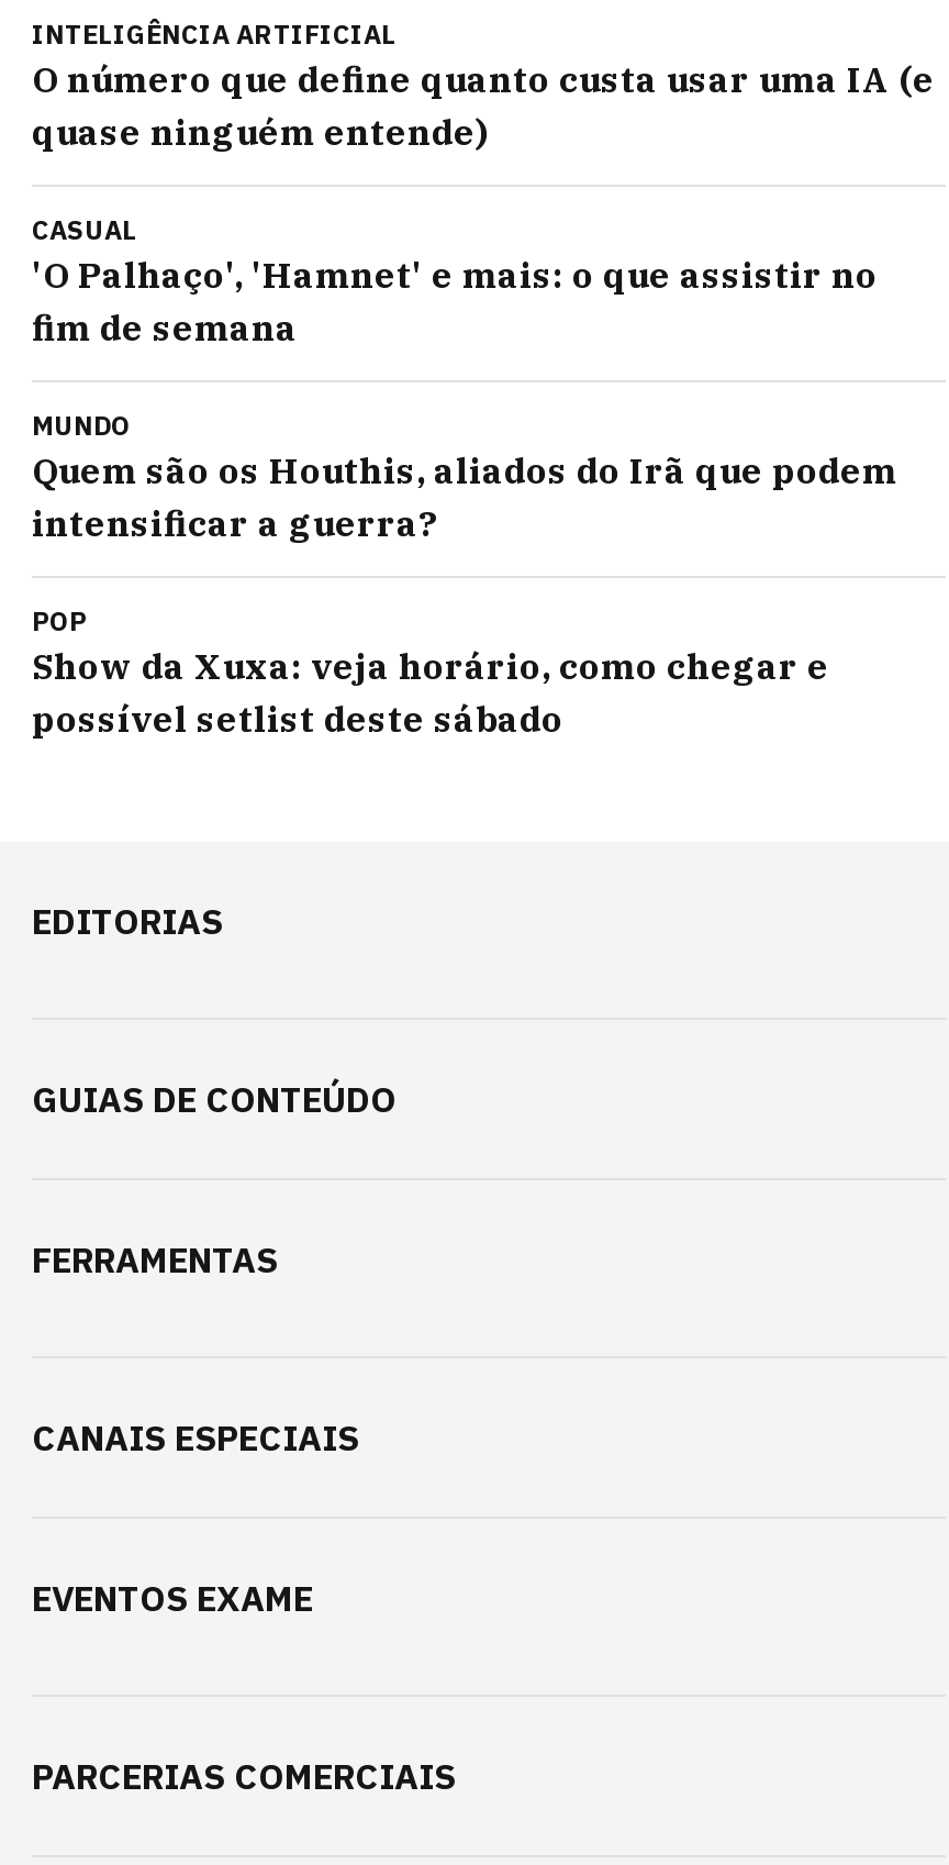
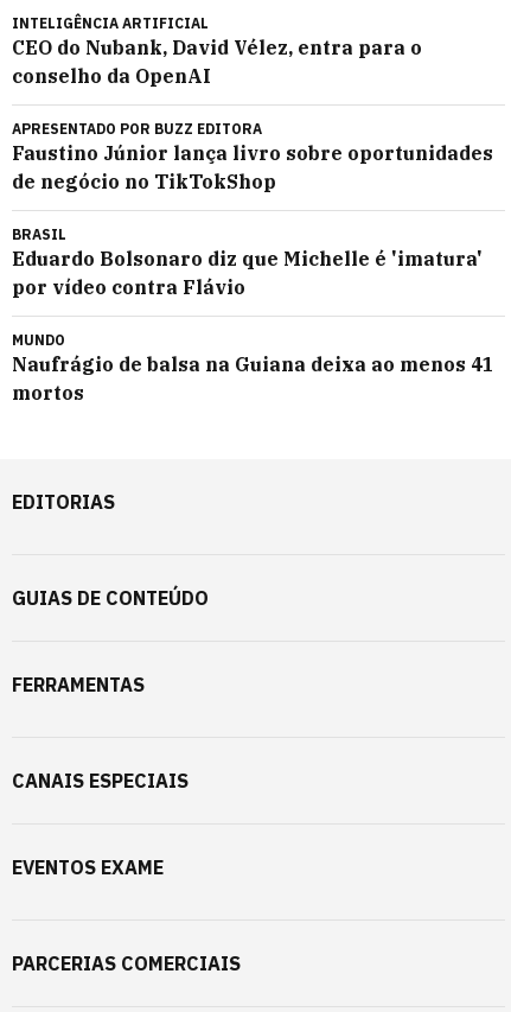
[32,57,935,349] O número que define quanto custa usar uma IA (e | quase ninguém entende) | CASUAL | 'O Palhaço', 'Hamnet' e mais: o que assistir no | fim de semana -> [12,36,493,299] CEO do Nubank, David Vélez, entra para o | conselho da OpenAI | APRESENTADO POR BUZZ EDITORA | Faustino Júnior lança livro sobre oportunidades | de negócio no TikTokShop | BRASIL | Eduardo Bolsonaro diz que Michelle é 'imatura' | por vídeo contra Flávio
moved [32,409,131,442] -> [12,331,65,349]: MUNDO
[32,448,897,741] Quem são os Houthis, aliados do Irã que podem | intensificar a guerra? | POP | Show da Xuxa: veja horário, como chegar e | possível setlist deste sábado -> [12,352,494,405] Naufrágio de balsa na Guiana deixa ao menos 41 | mortos

